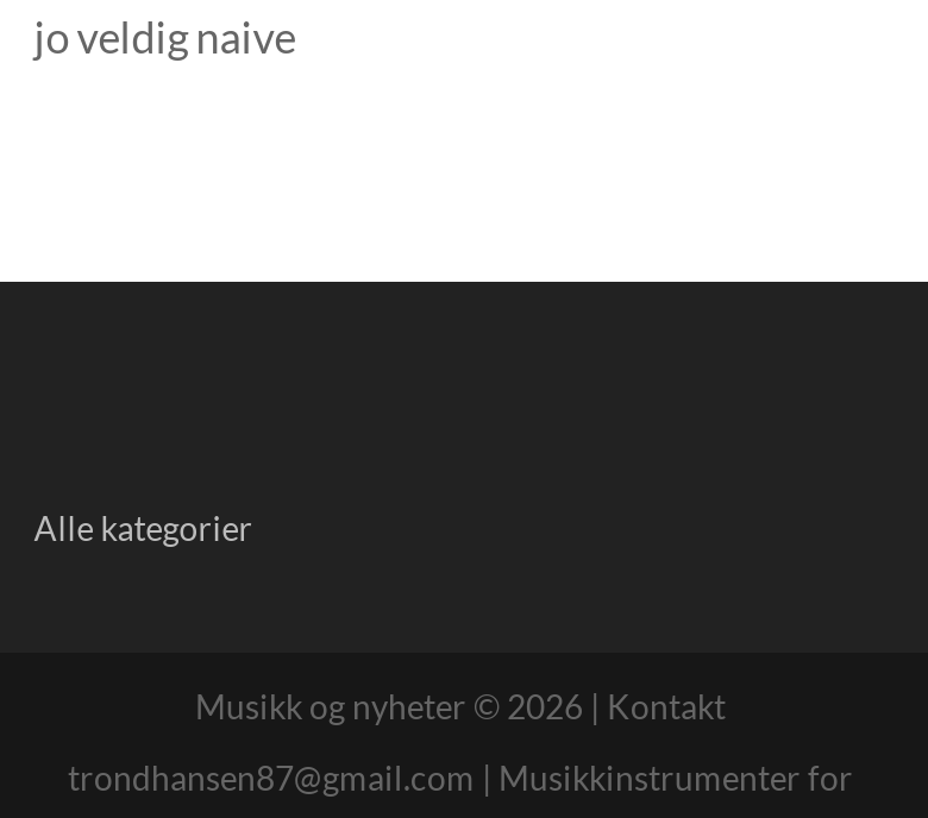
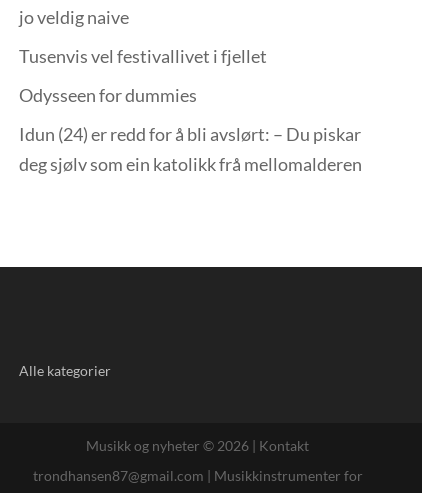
none -> [19,45,362,175] Tusenvis vel festivallivet i fjellet | Odysseen for dummies | Idun (24) er redd for å bli avslørt: – Du piskar | deg sjølv som ein katolikk frå mellomalderen

